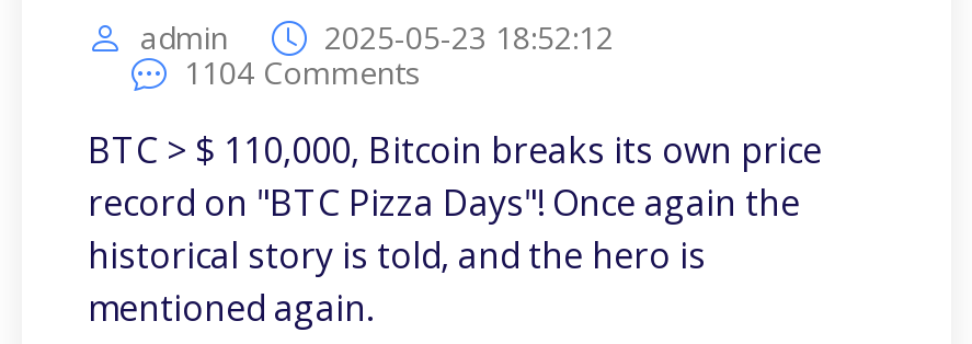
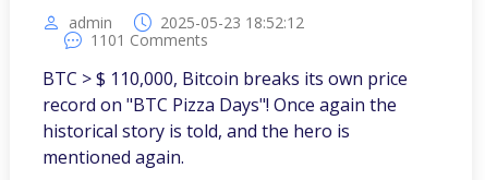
[184,52,421,94] 1104 Comments -> [90,30,208,51] 1101 Comments

